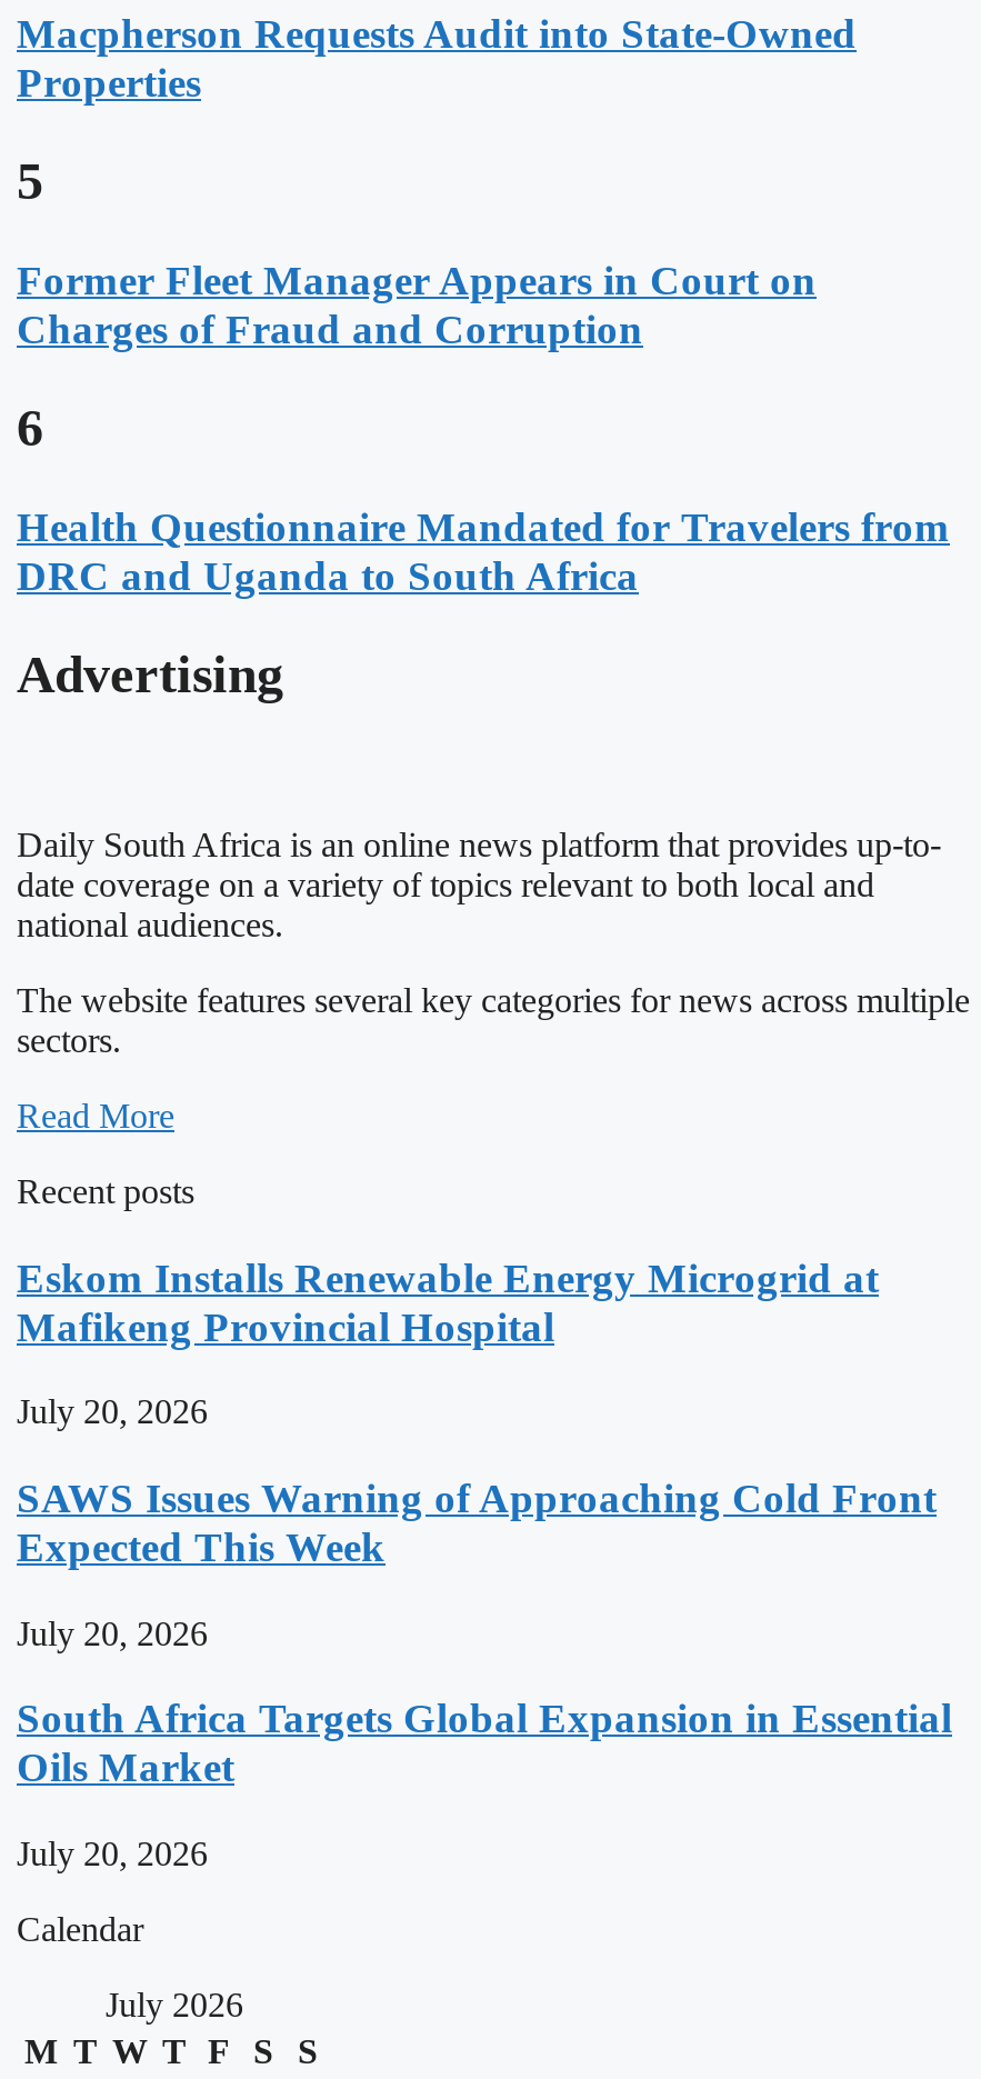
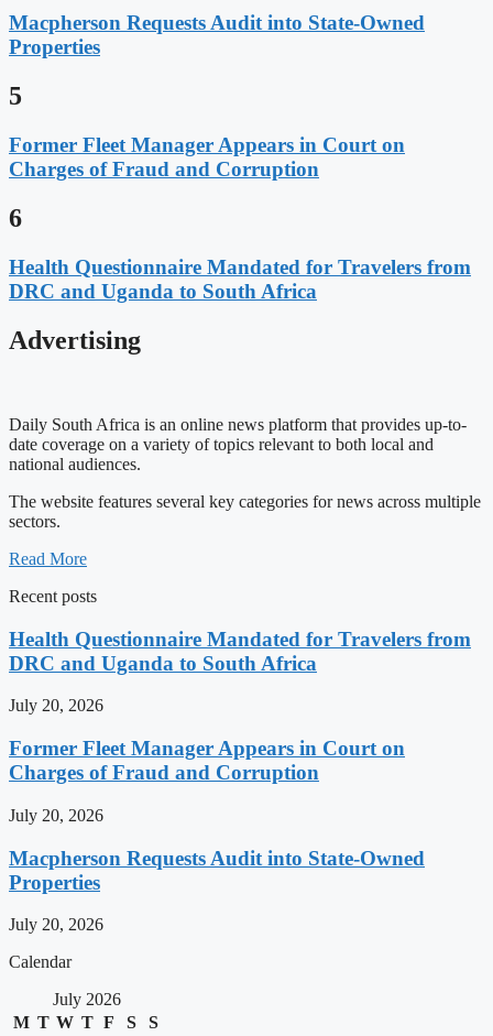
[17,1254,879,1349] Eskom Installs Renewable Energy Microgrid at | Mafikeng Provincial Hospital -> [9,627,471,674] Health Questionnaire Mandated for Travelers from | DRC and Uganda to South Africa
[17,1475,937,1570] SAWS Issues Warning of Approaching Cold Front | Expected This Week -> [9,737,405,784] Former Fleet Manager Appears in Court on | Charges of Fraud and Corruption
[17,1696,952,1791] South Africa Targets Global Expansion in Essential | Oils Market -> [9,846,425,893] Macpherson Requests Audit into State-Owned | Properties

